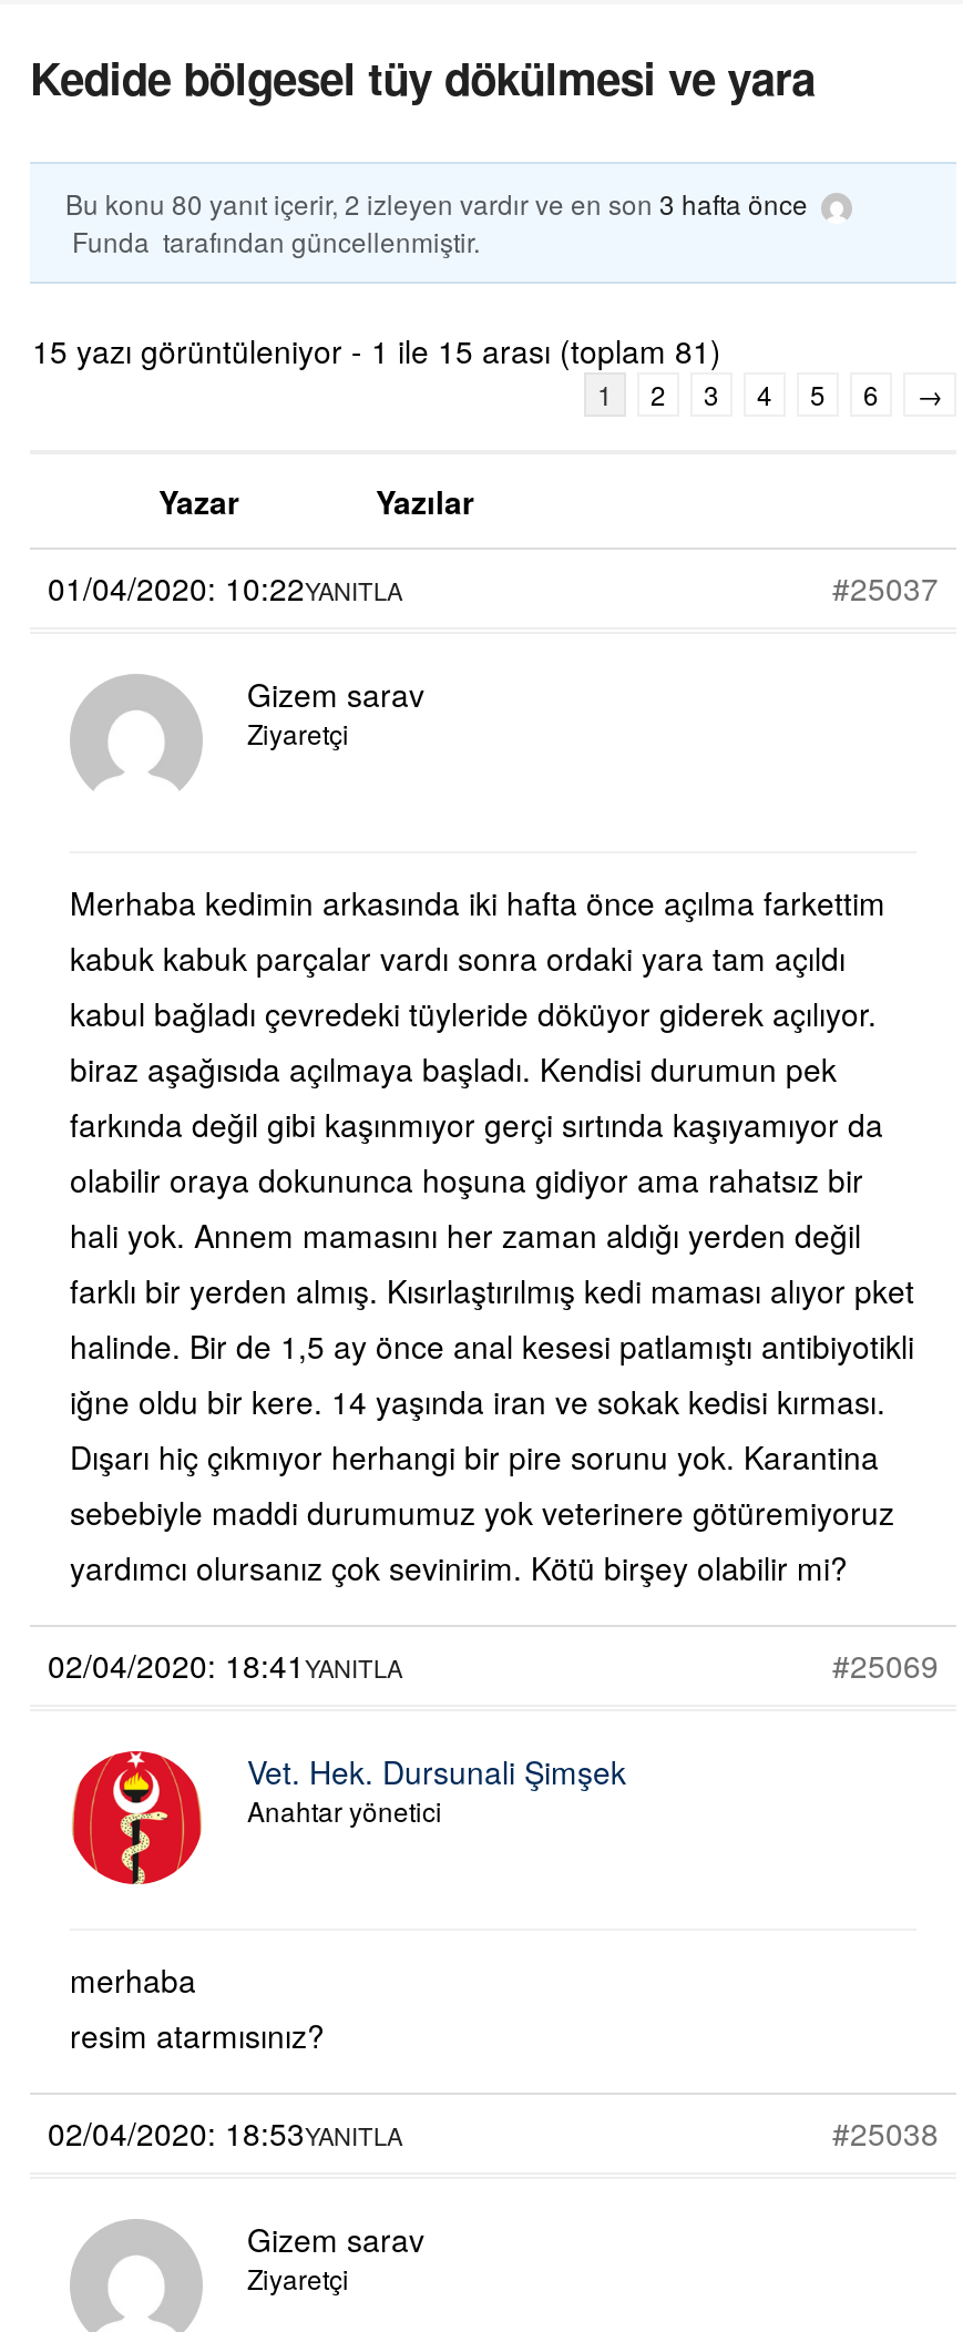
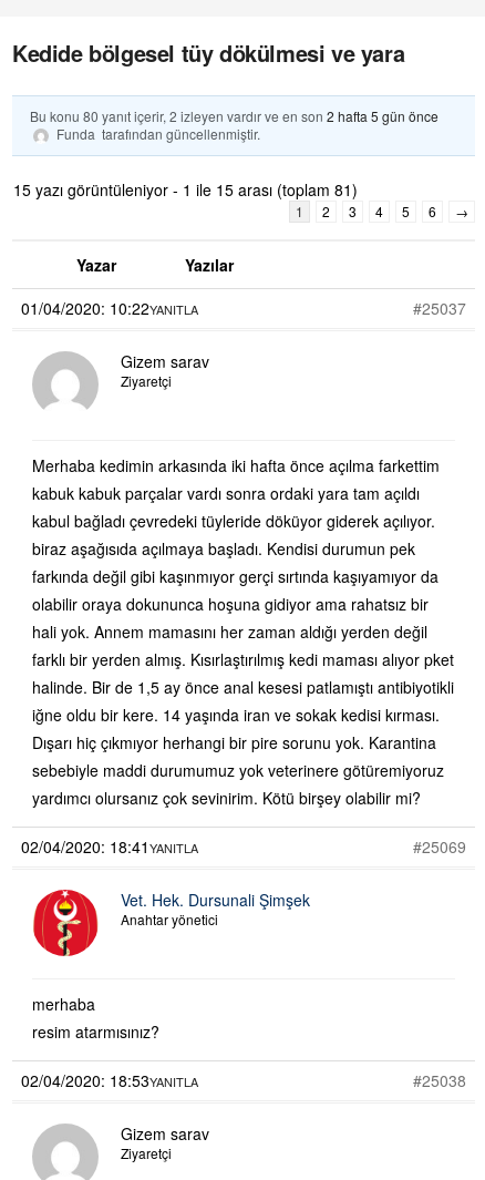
[65,184,808,222] Bu konu 80 yanıt içerir, 2 izleyen vardır ve en son 3 hafta önce -> [30,106,438,125] Bu konu 80 yanıt içerir, 2 izleyen vardır ve en son 2 hafta 5 gün önce

